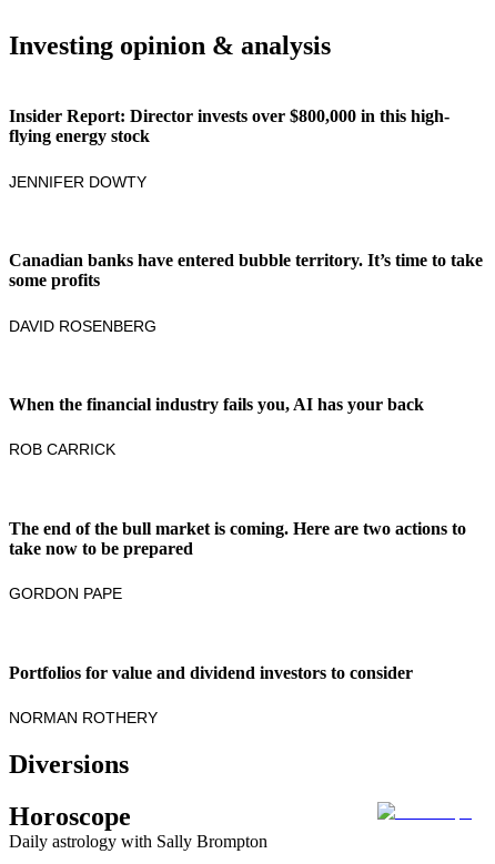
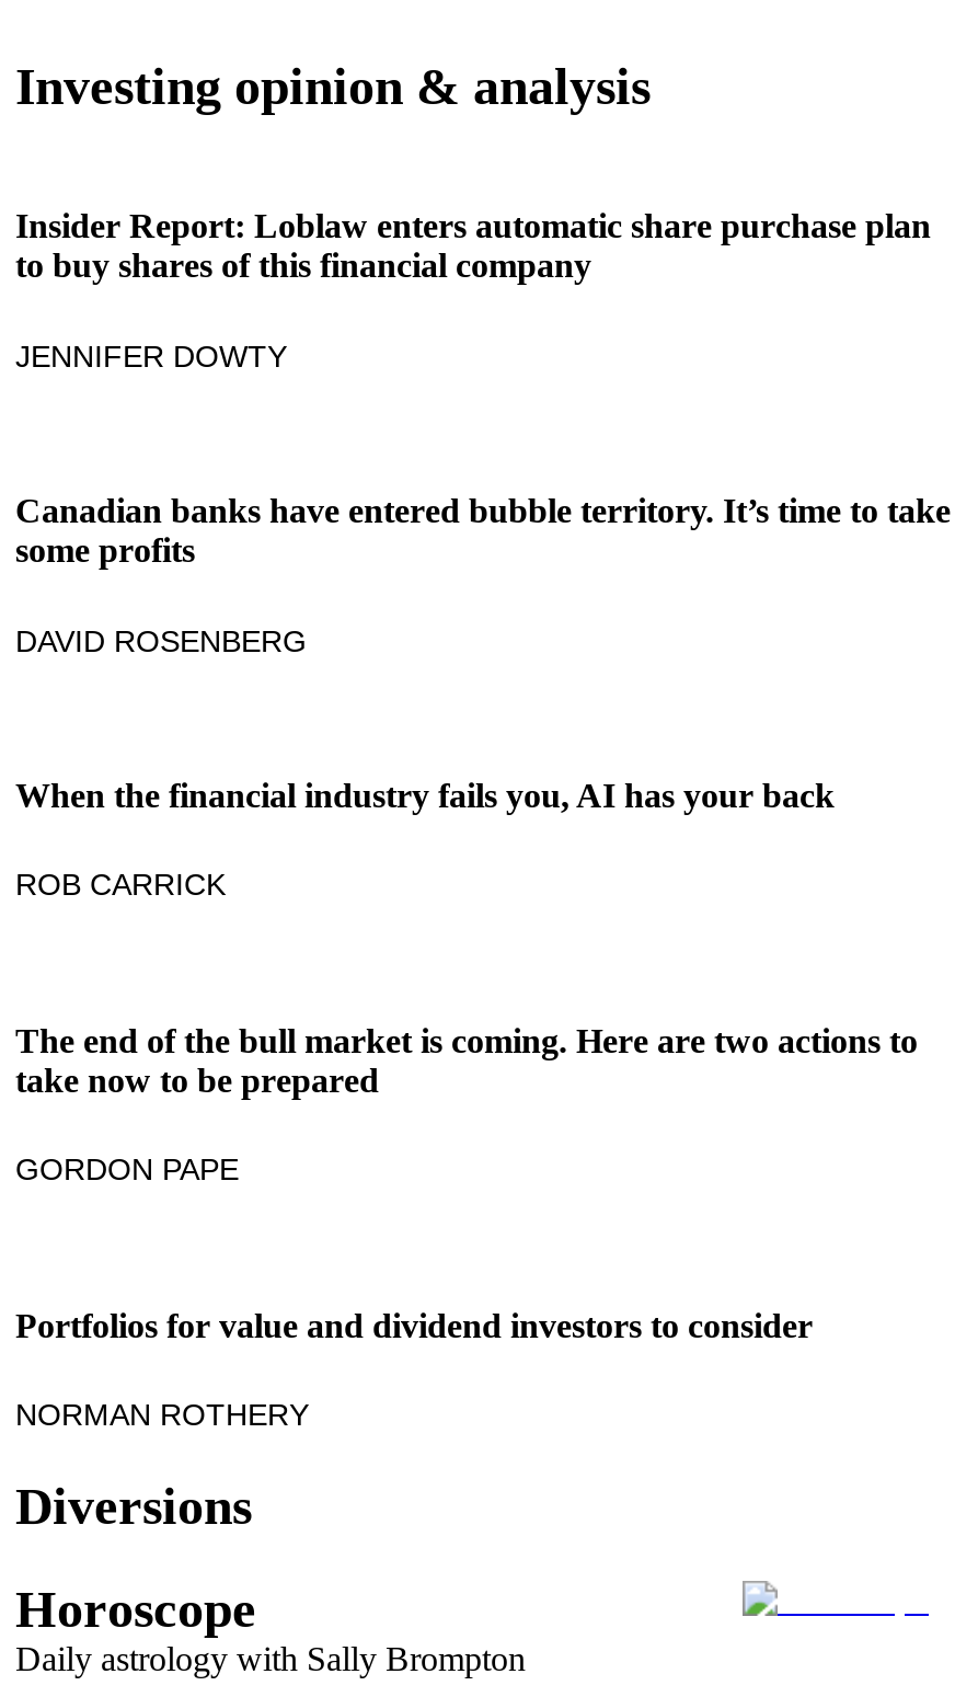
[9,107,449,145] Insider Report: Director invests over $800,000 in this high- | flying energy stock -> [15,207,931,284] Insider Report: Loblaw enters automatic share purchase plan | to buy shares of this financial company

